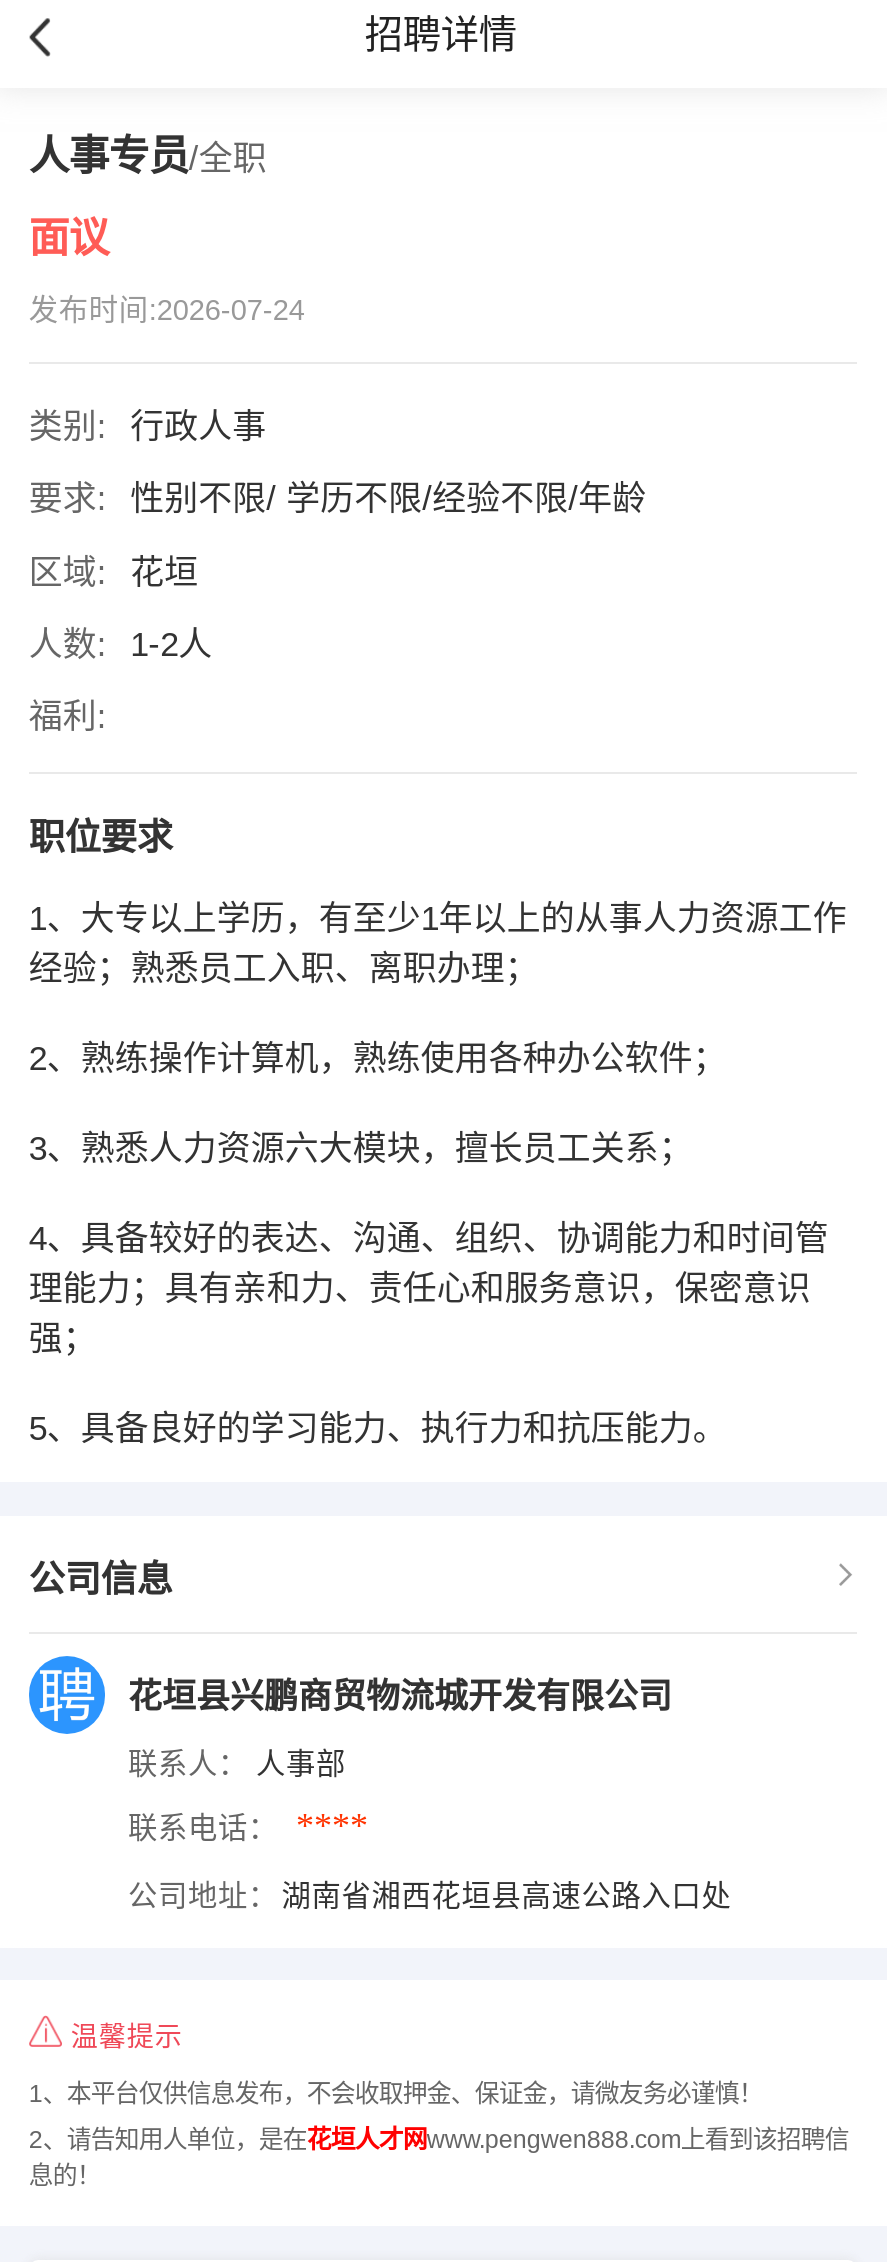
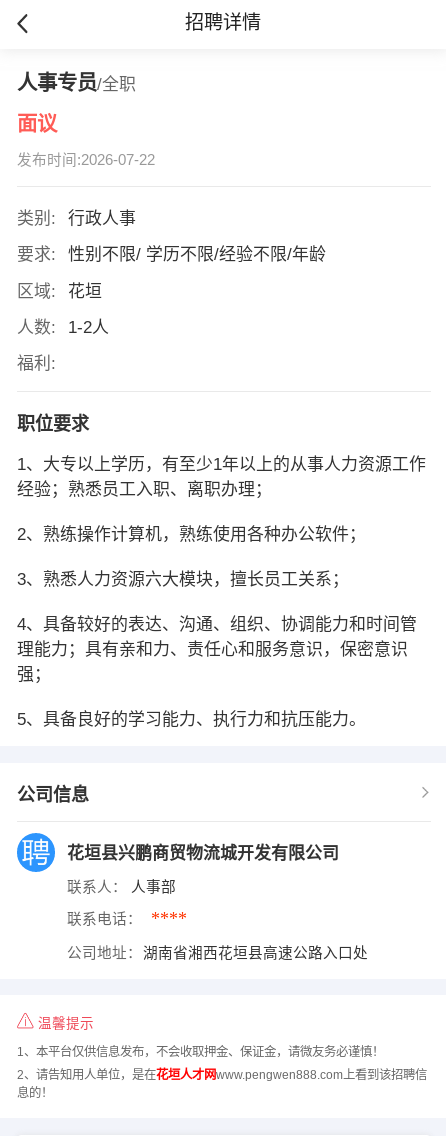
[29,294,305,326] 发布时间:2026-07-24 -> [17,152,155,168] 发布时间:2026-07-22

